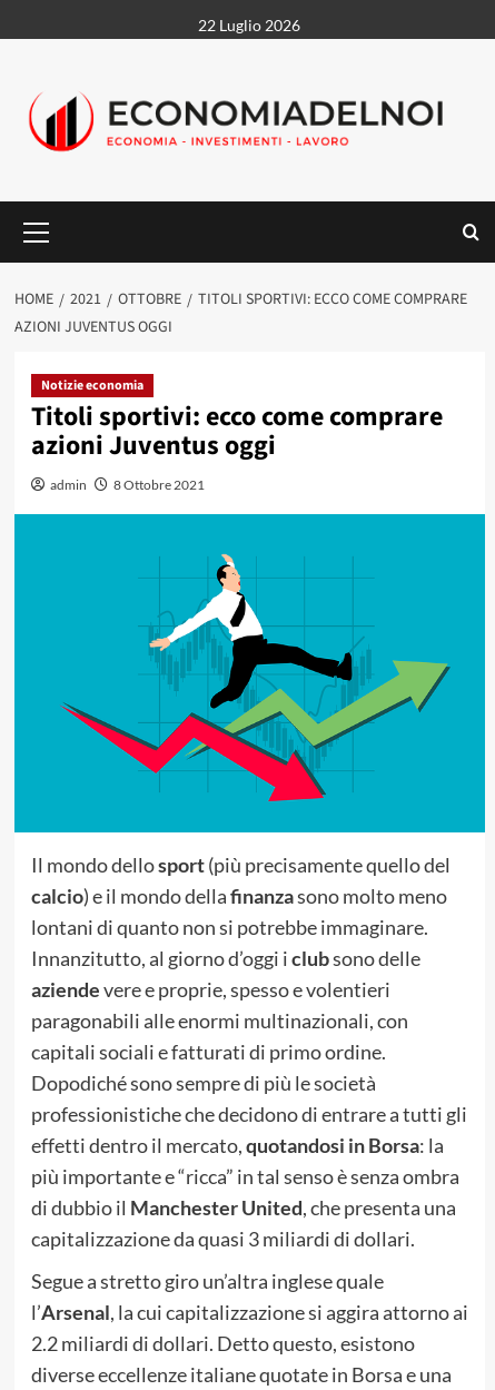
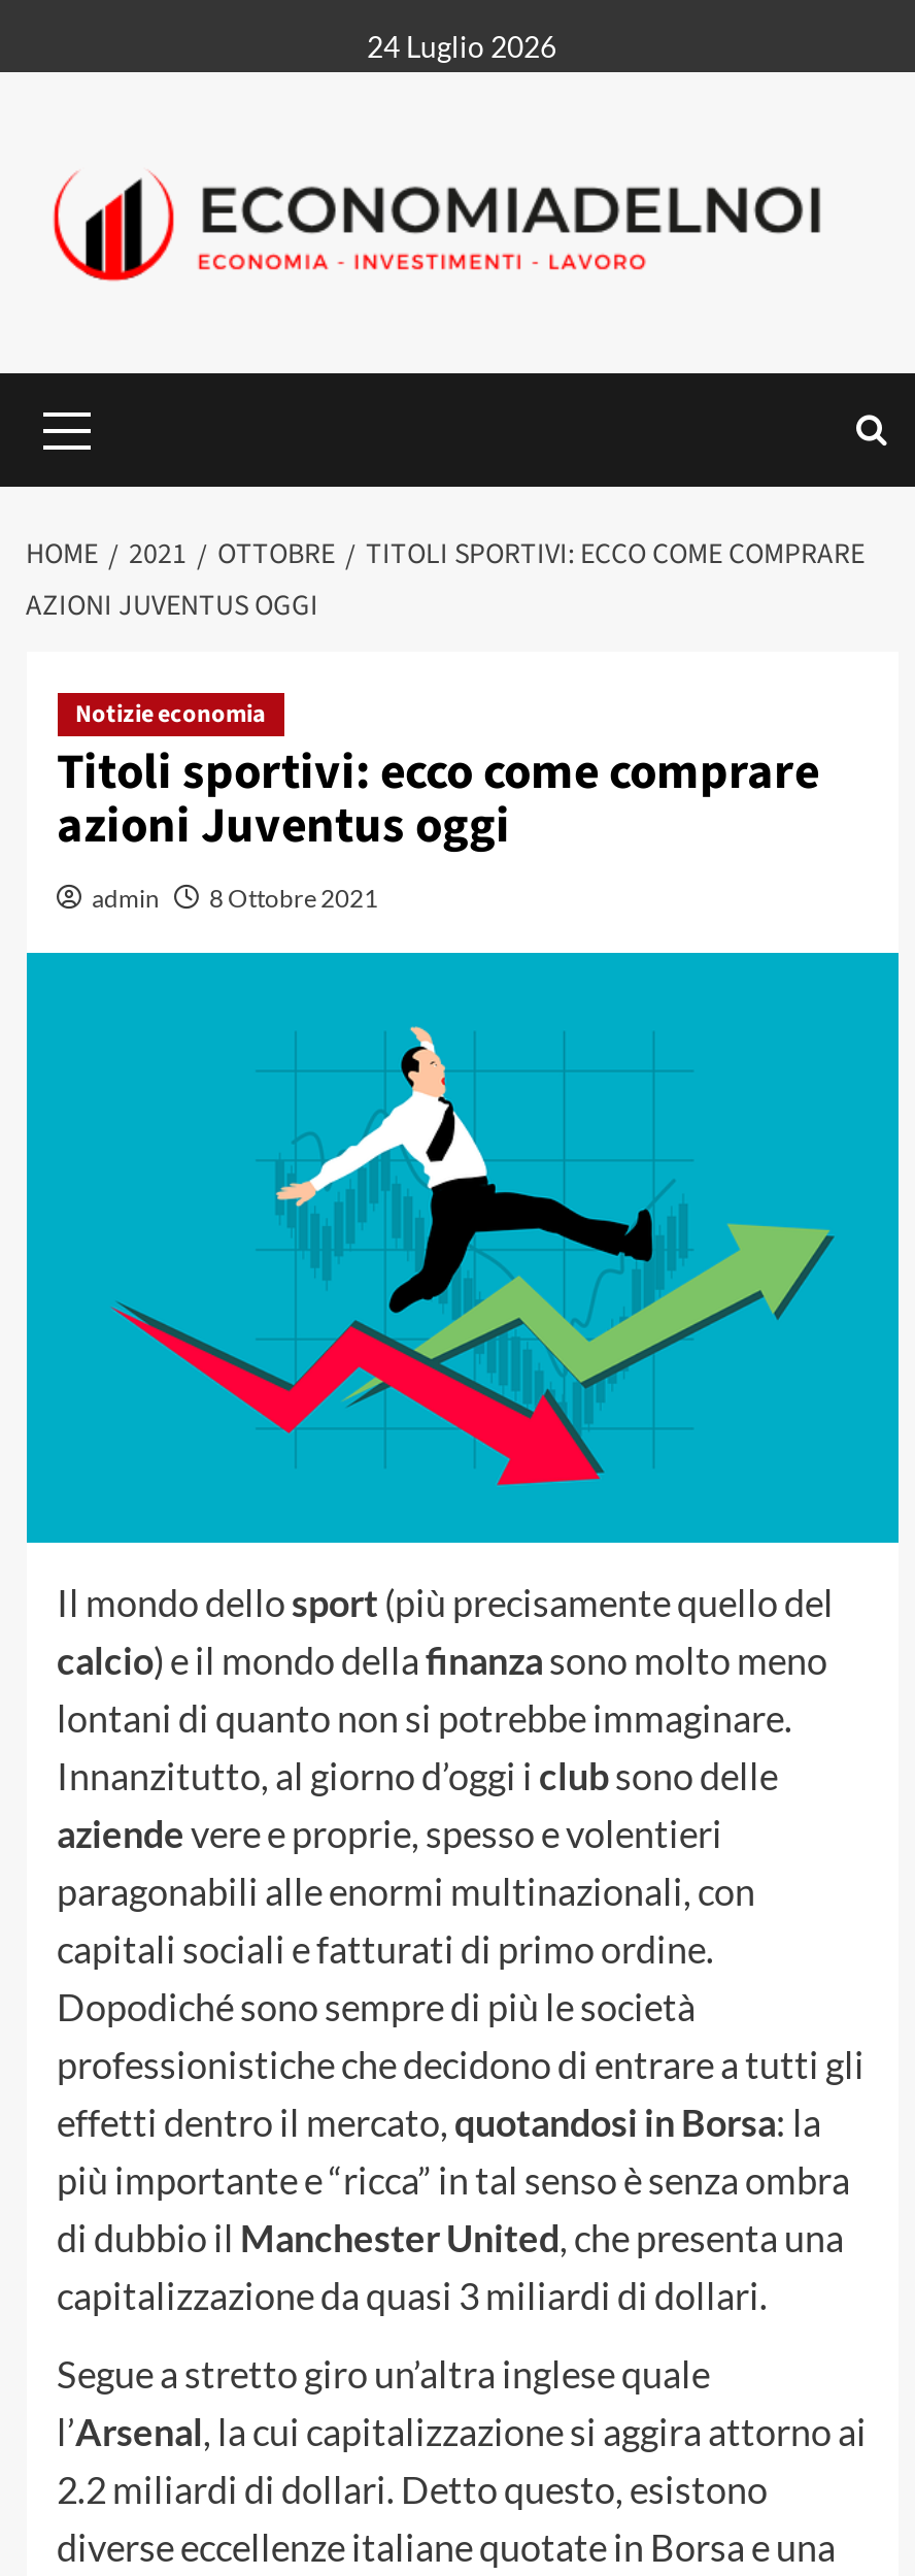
[198,16,300,34] 22 Luglio 2026 -> [367,29,556,64] 24 Luglio 2026

